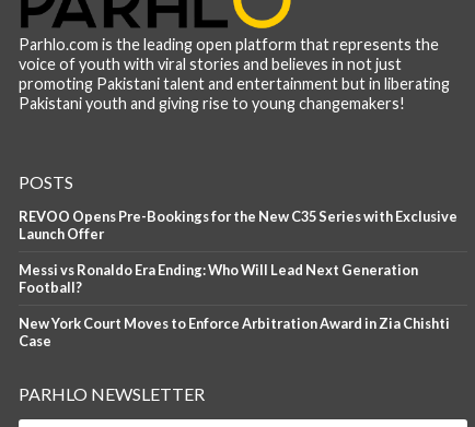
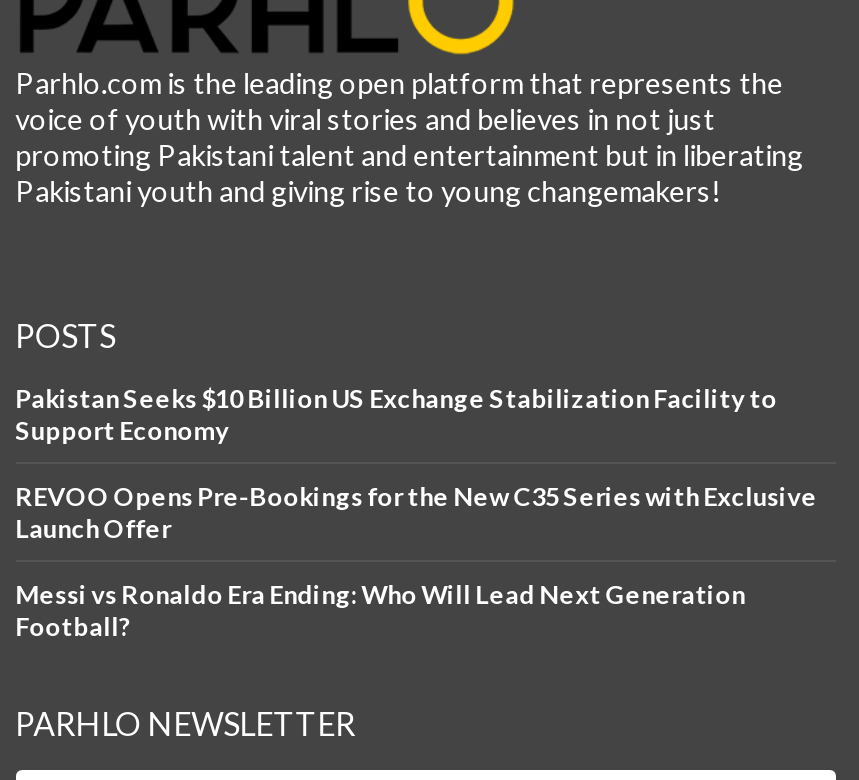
none -> [15,381,777,445] Pakistan Seeks $10 Billion US Exchange Stabilization Facility to | Support Economy
moved [18,208,457,296] -> [15,479,817,641]: REVOO Opens Pre-Bookings for the New C35 Series with Exclusive | Launch Offer | Messi vs Ronaldo Era Ending: Who Will Lead Next Generation | Football?
[18,315,449,350] New York Court Moves to Enforce Arbitration Award in Zia Chishti | Case -> none

